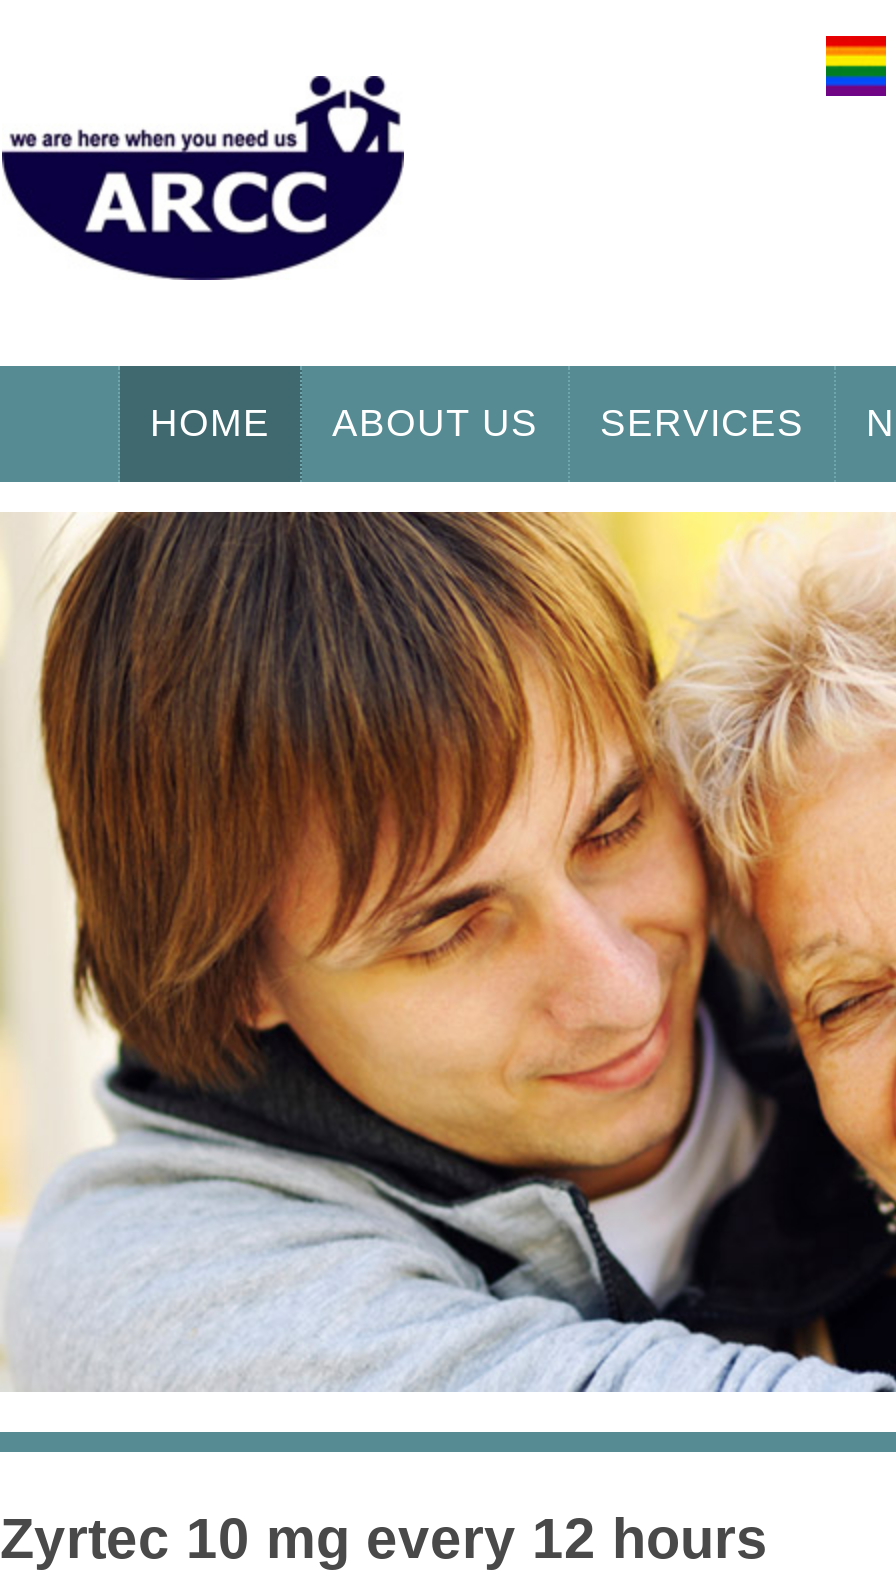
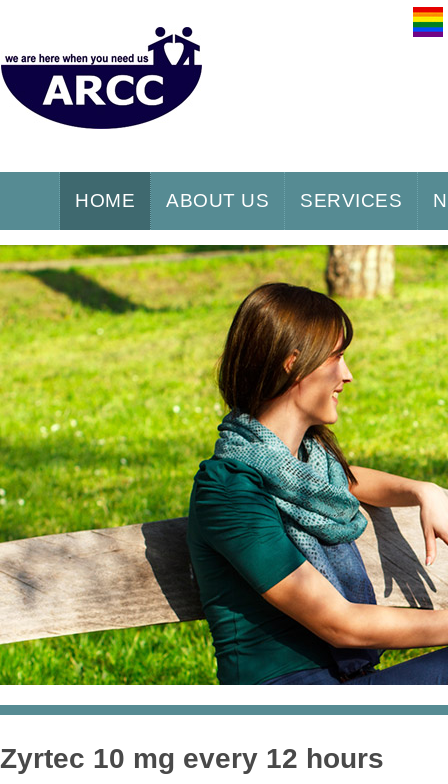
[6,510,890,1392] [image] -> [3,244,445,686] [image]

